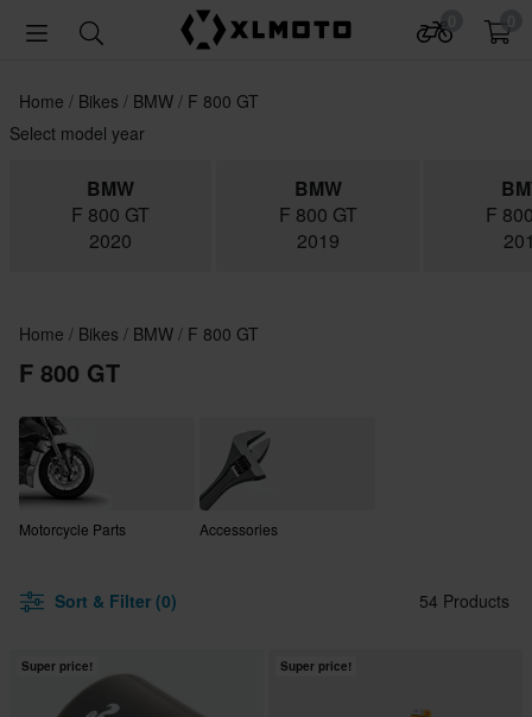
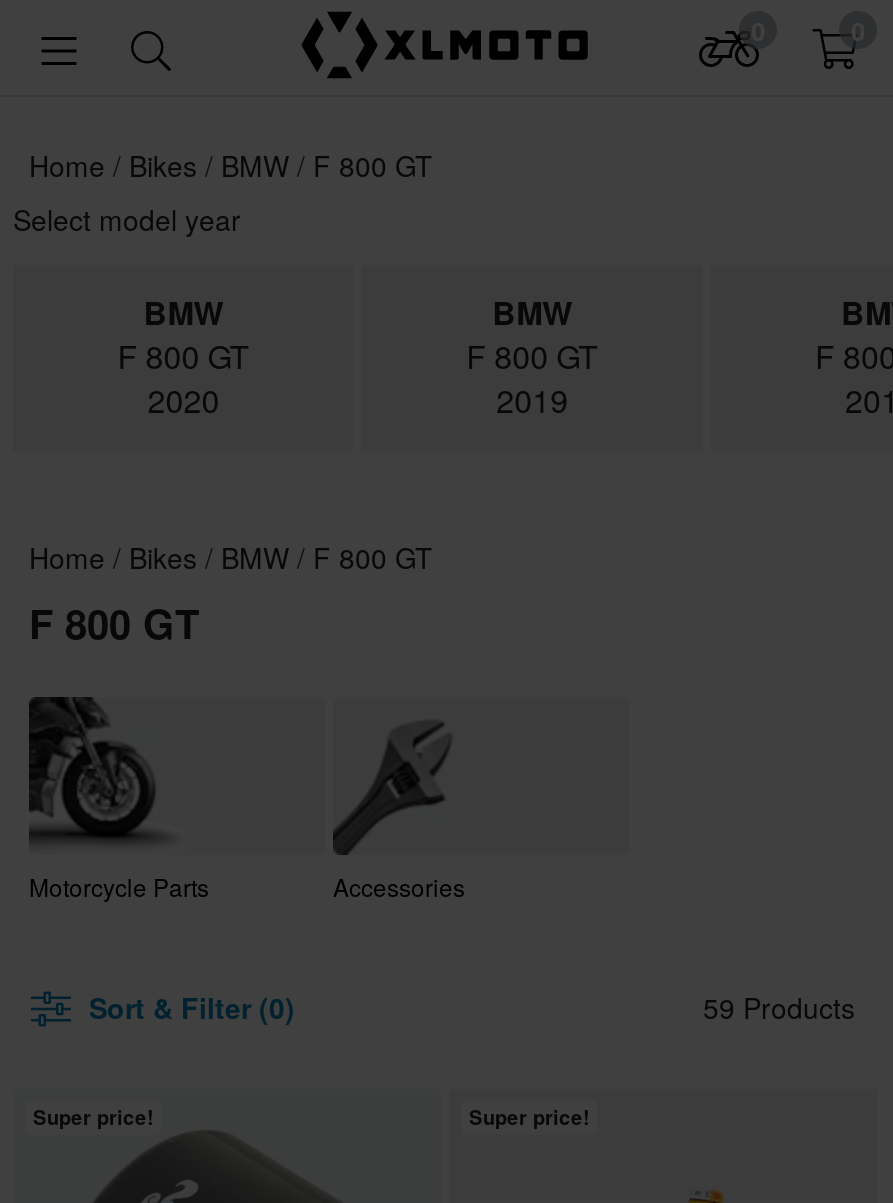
[419,589,509,613] 54 Products -> [703,987,855,1027] 59 Products

